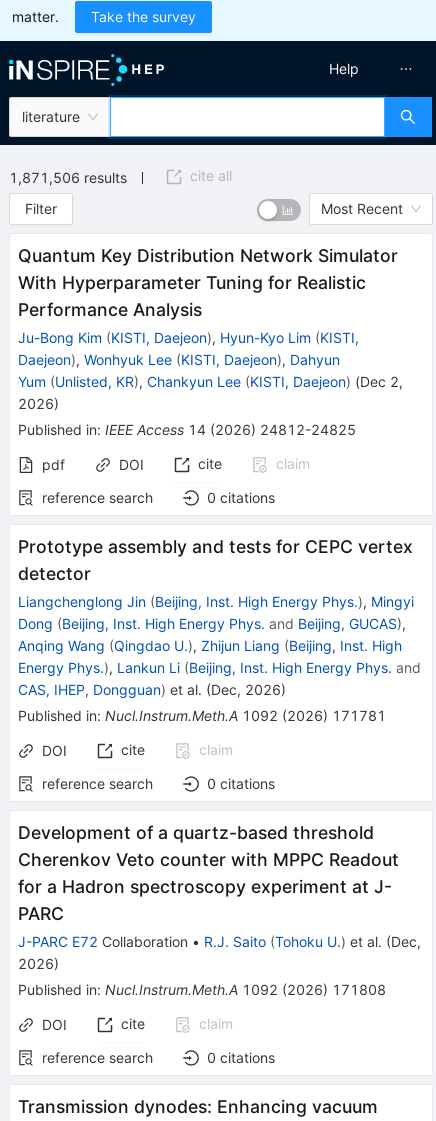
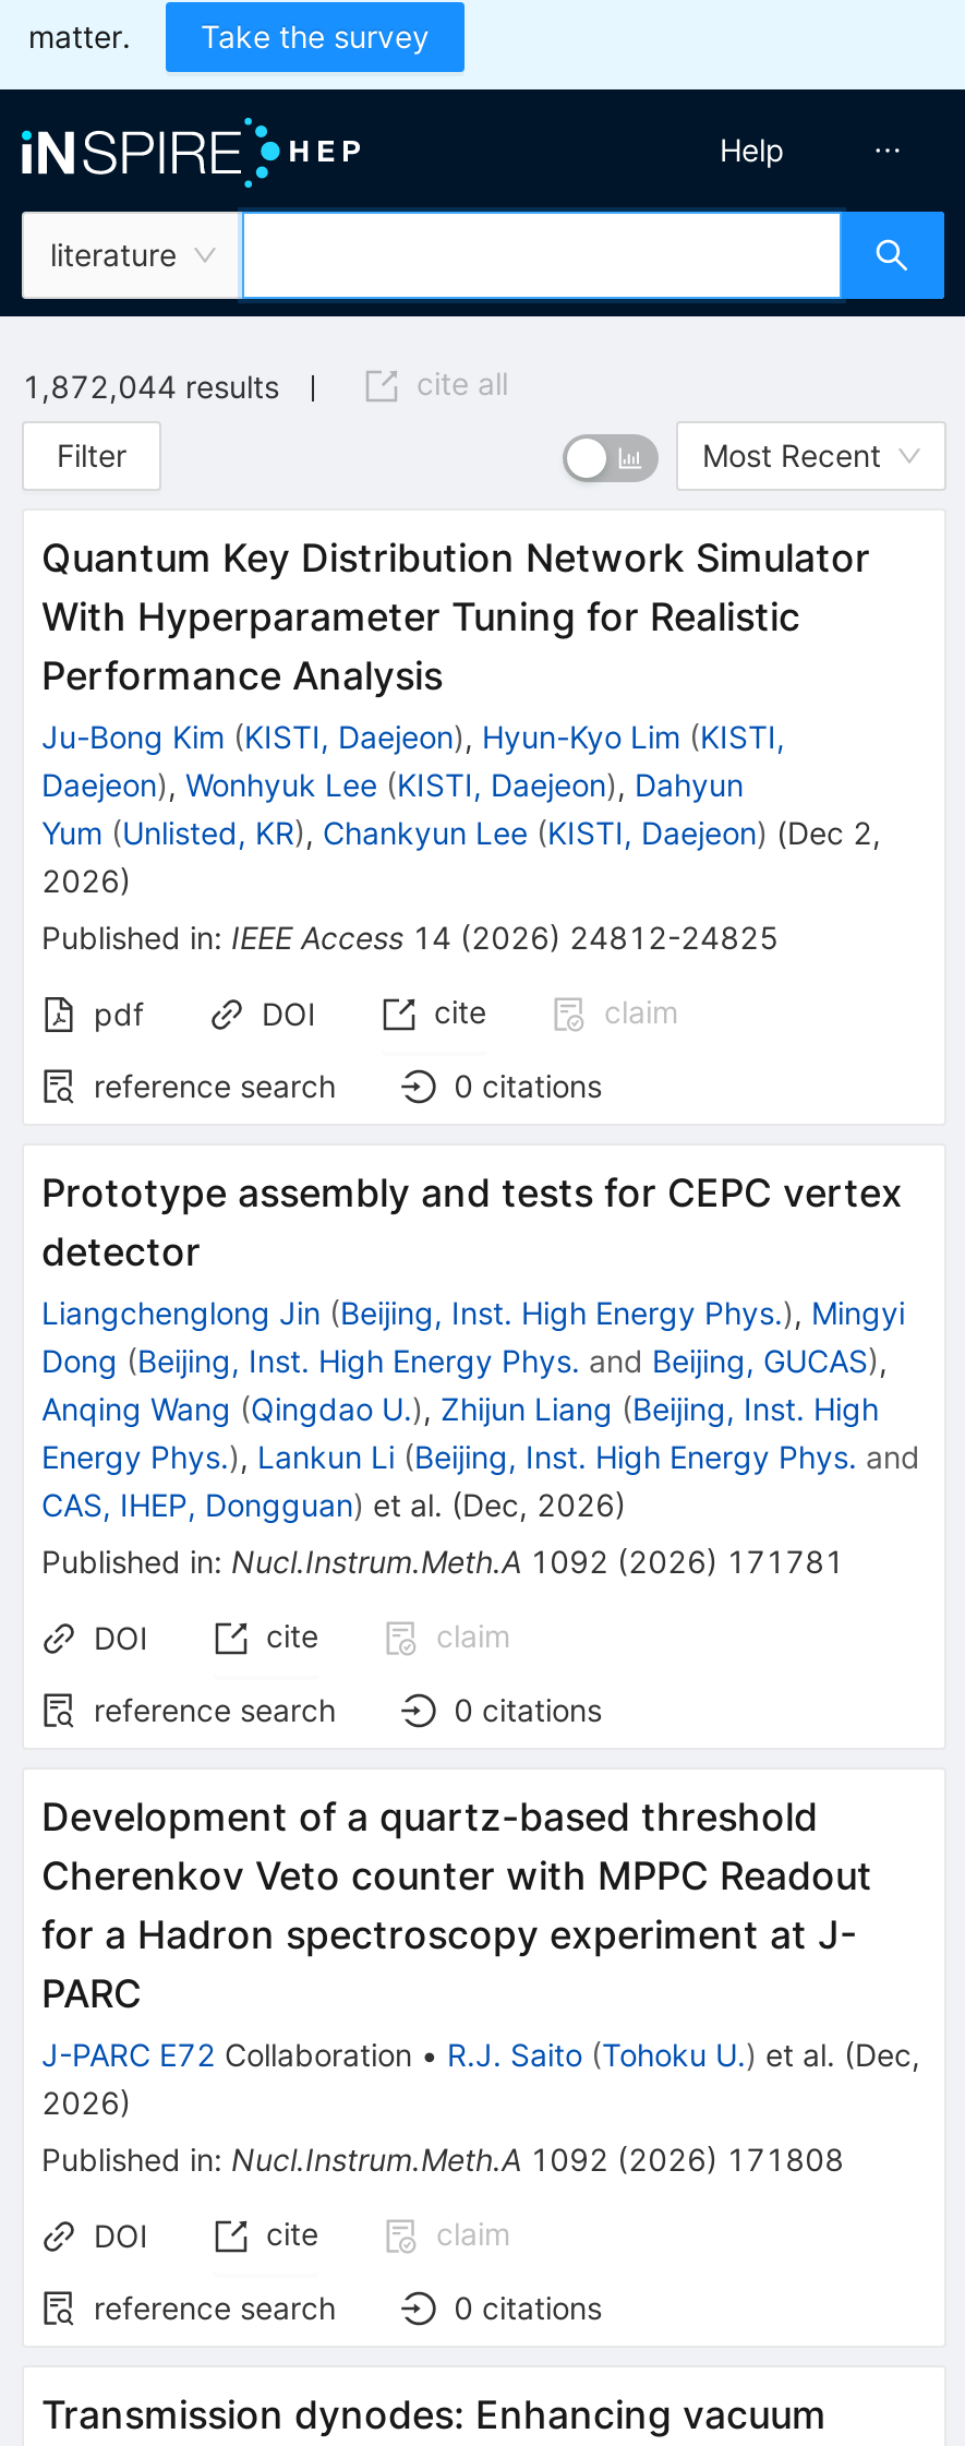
[9,168,127,185] 1,871,506 results -> [22,368,279,405] 1,872,044 results

